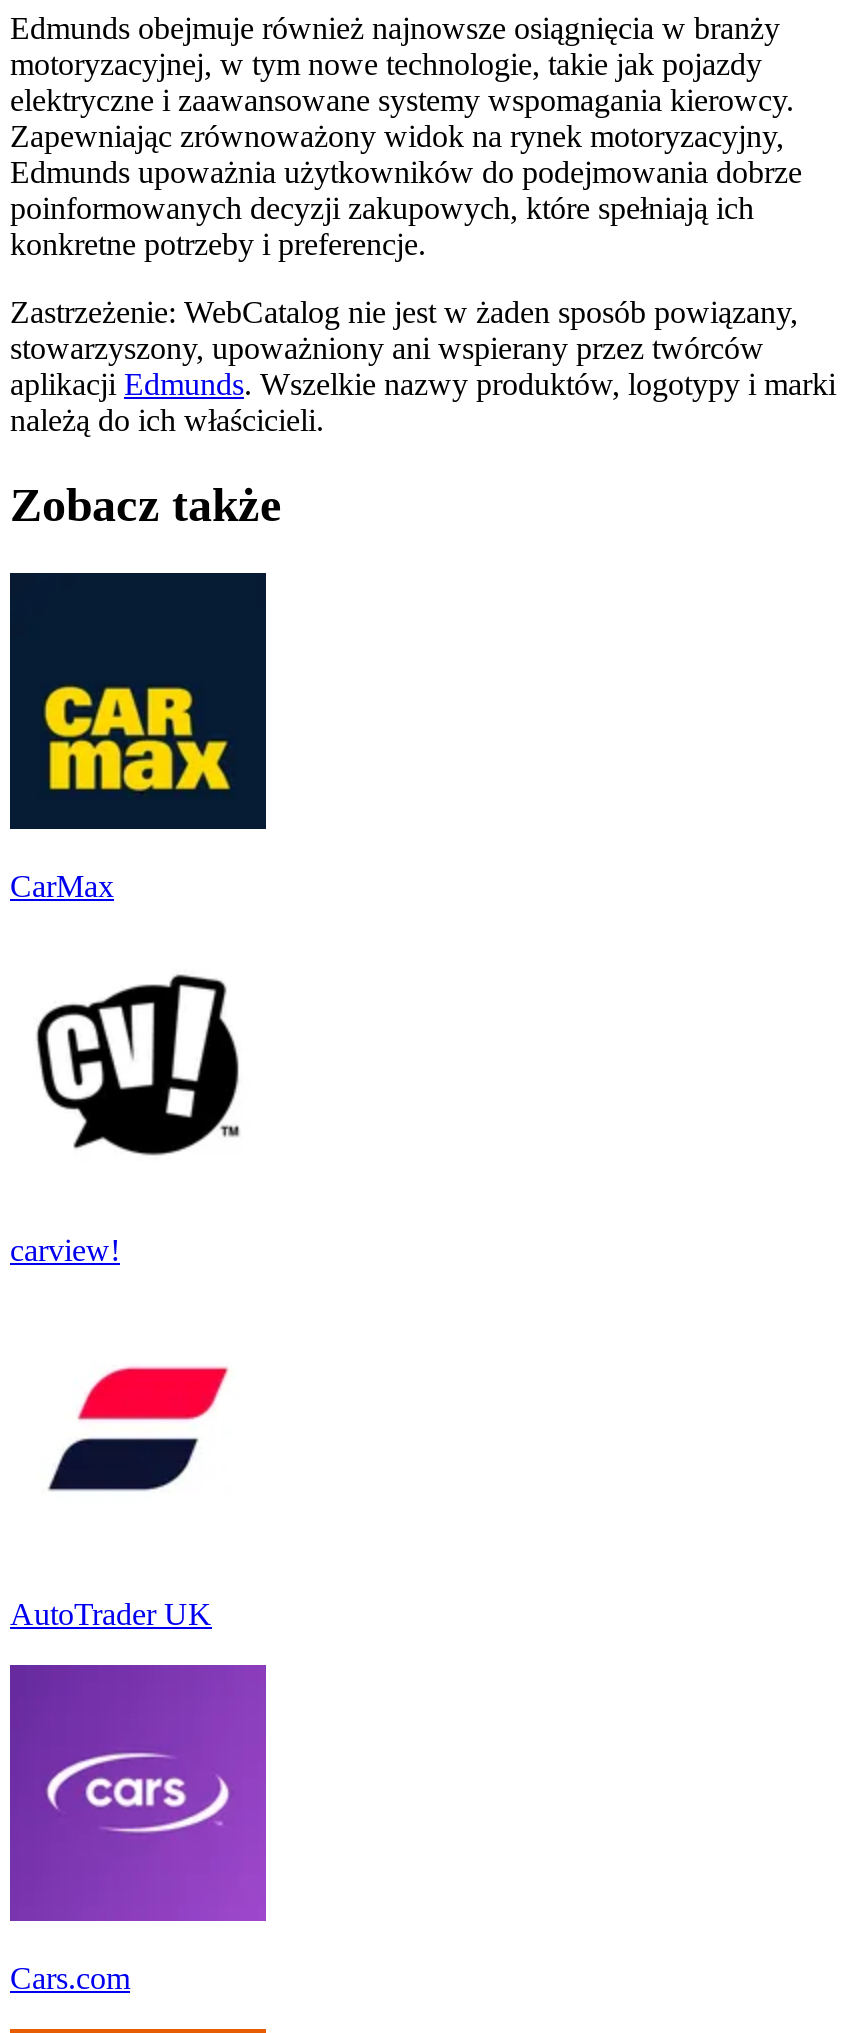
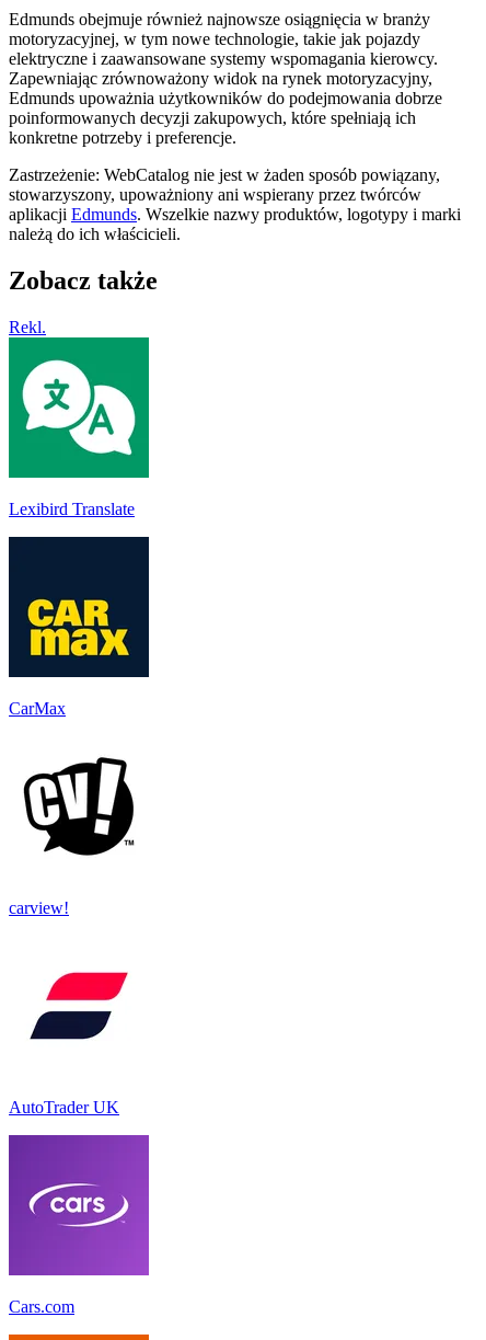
none -> [8,336,150,518] [image] | Lexibird Translate
none -> [9,317,46,336] Rekl.

